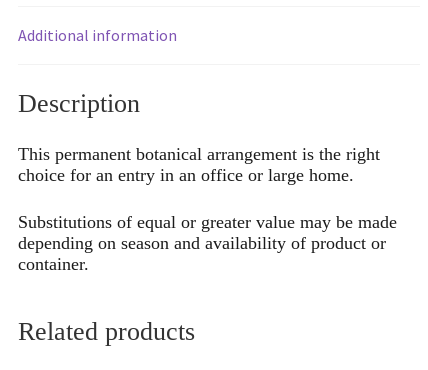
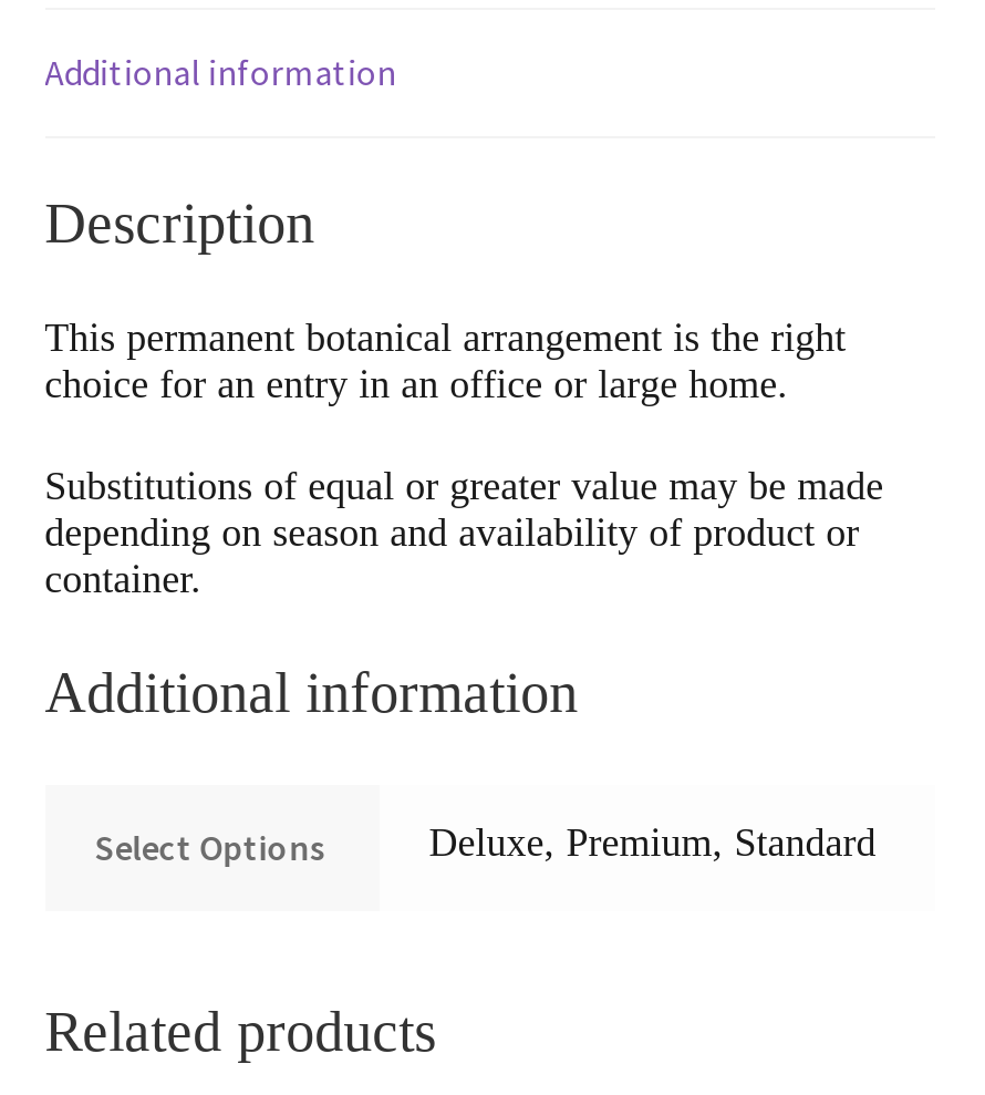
none -> [44,663,876,870] Additional information | Select Options | Deluxe, Premium, Standard

